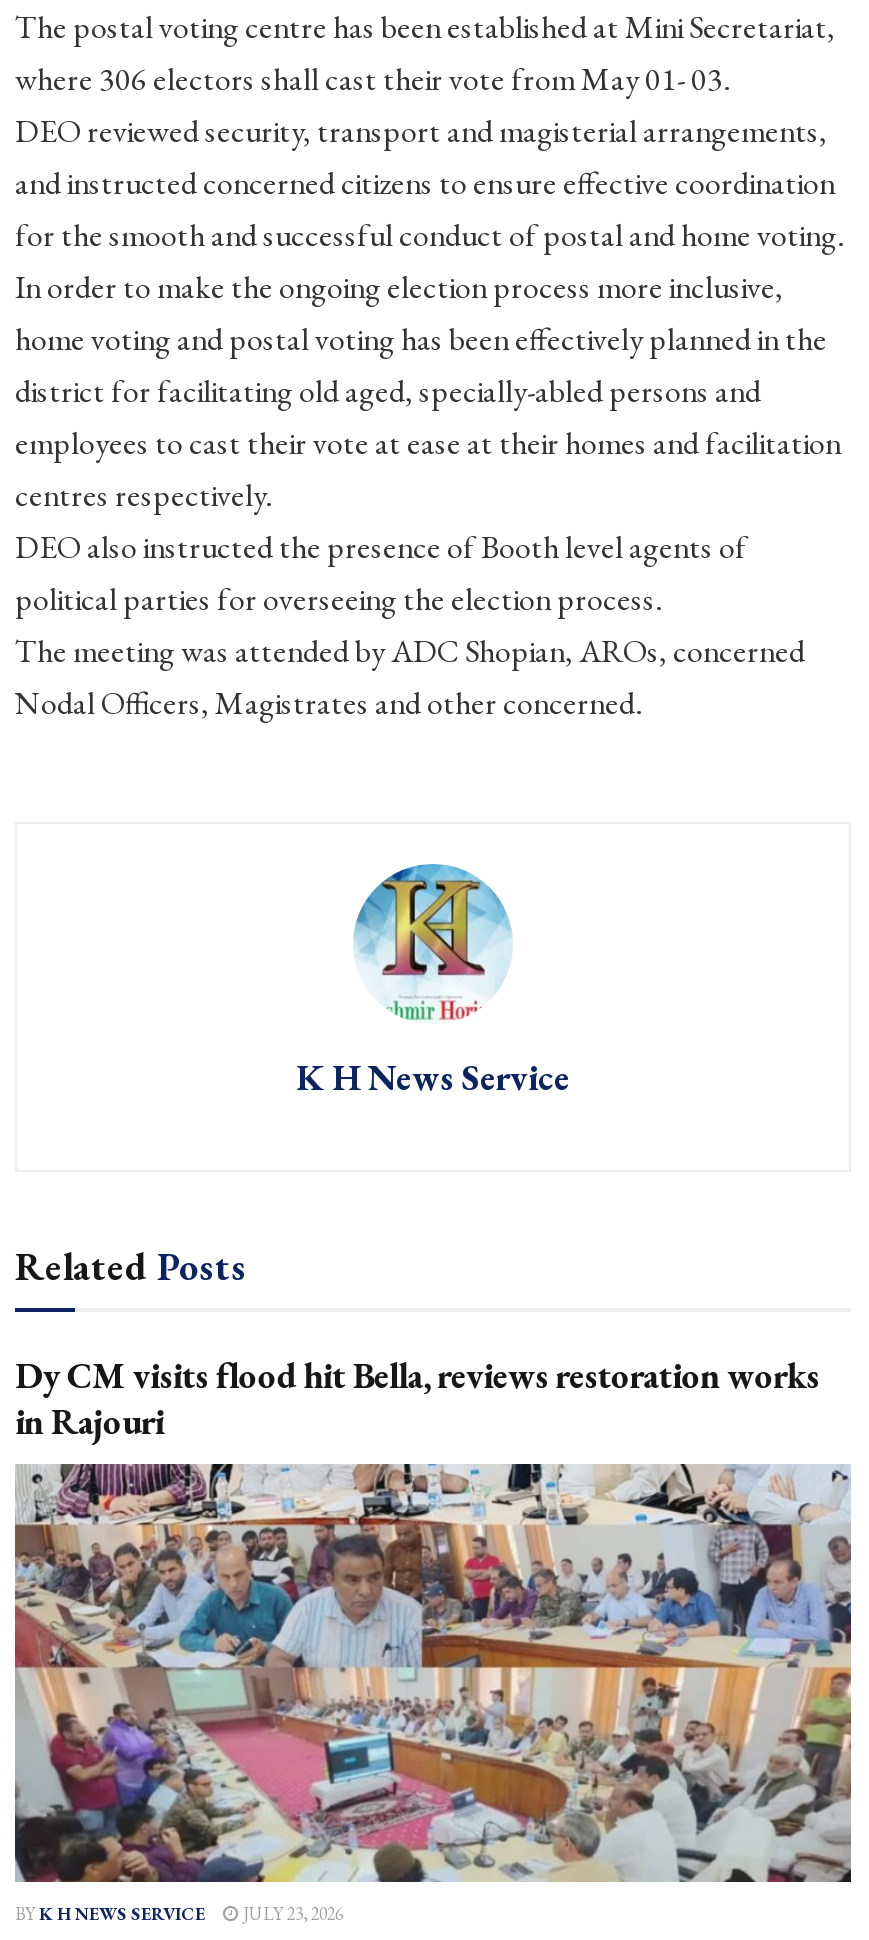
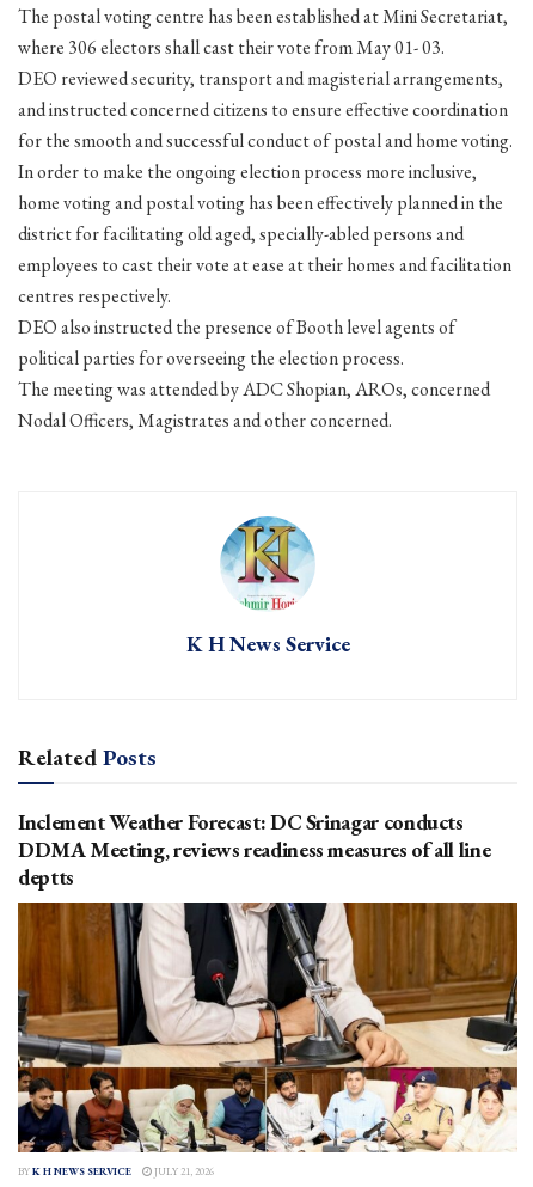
[15,1353,819,1445] Dy CM visits flood hit Bella, reviews restoration works | in Rajouri -> [18,808,490,891] Inclement Weather Forecast: DC Srinagar conducts | DDMA Meeting, reviews readiness measures of all line | deptts
[13,1462,853,1927] [image] | BY K H NEWS SERVICE JULY 23, 2026 -> [18,901,519,1179] [image] | BY K H NEWS SERVICE JULY 21, 2026

